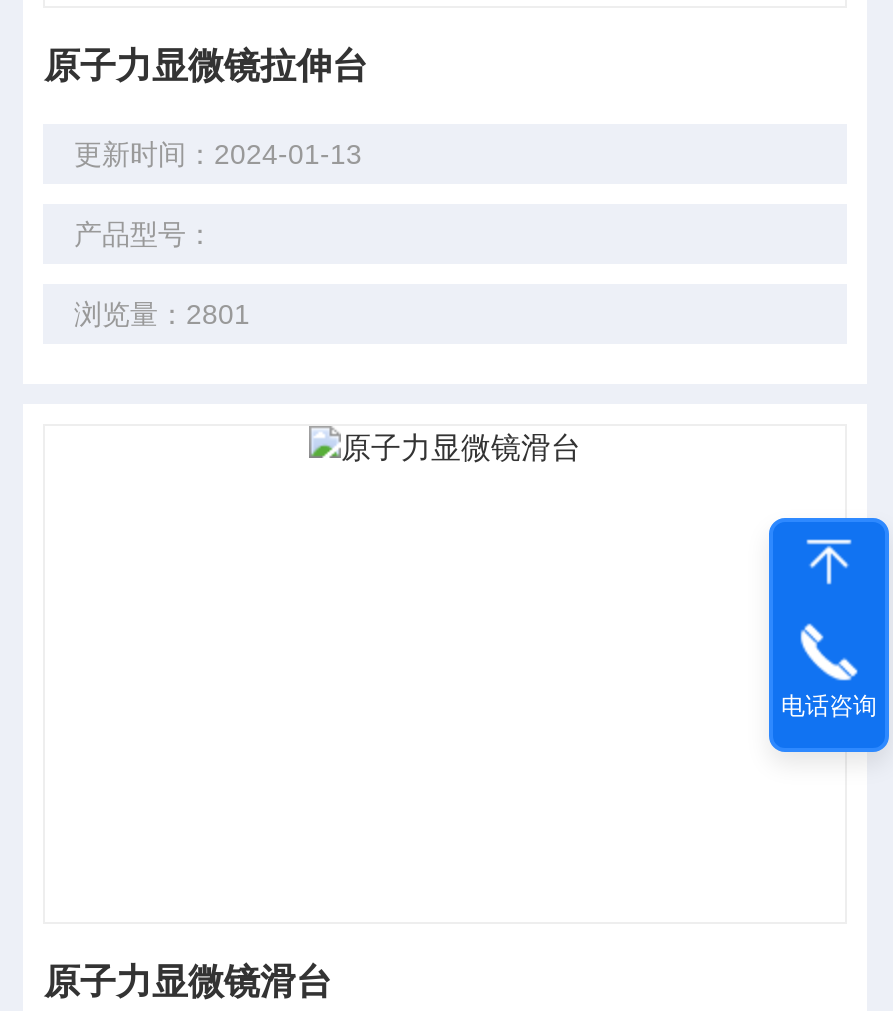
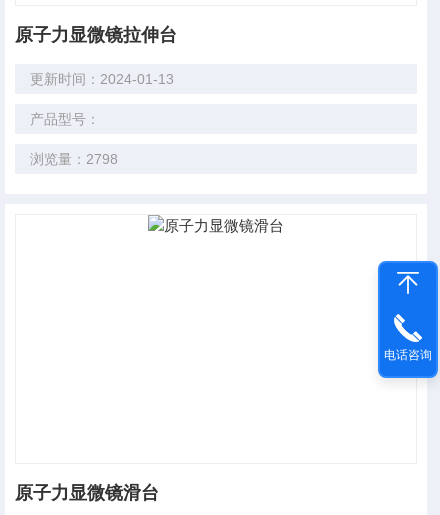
[74,298,250,330] 浏览量：2801 -> [30,151,118,167] 浏览量：2798

